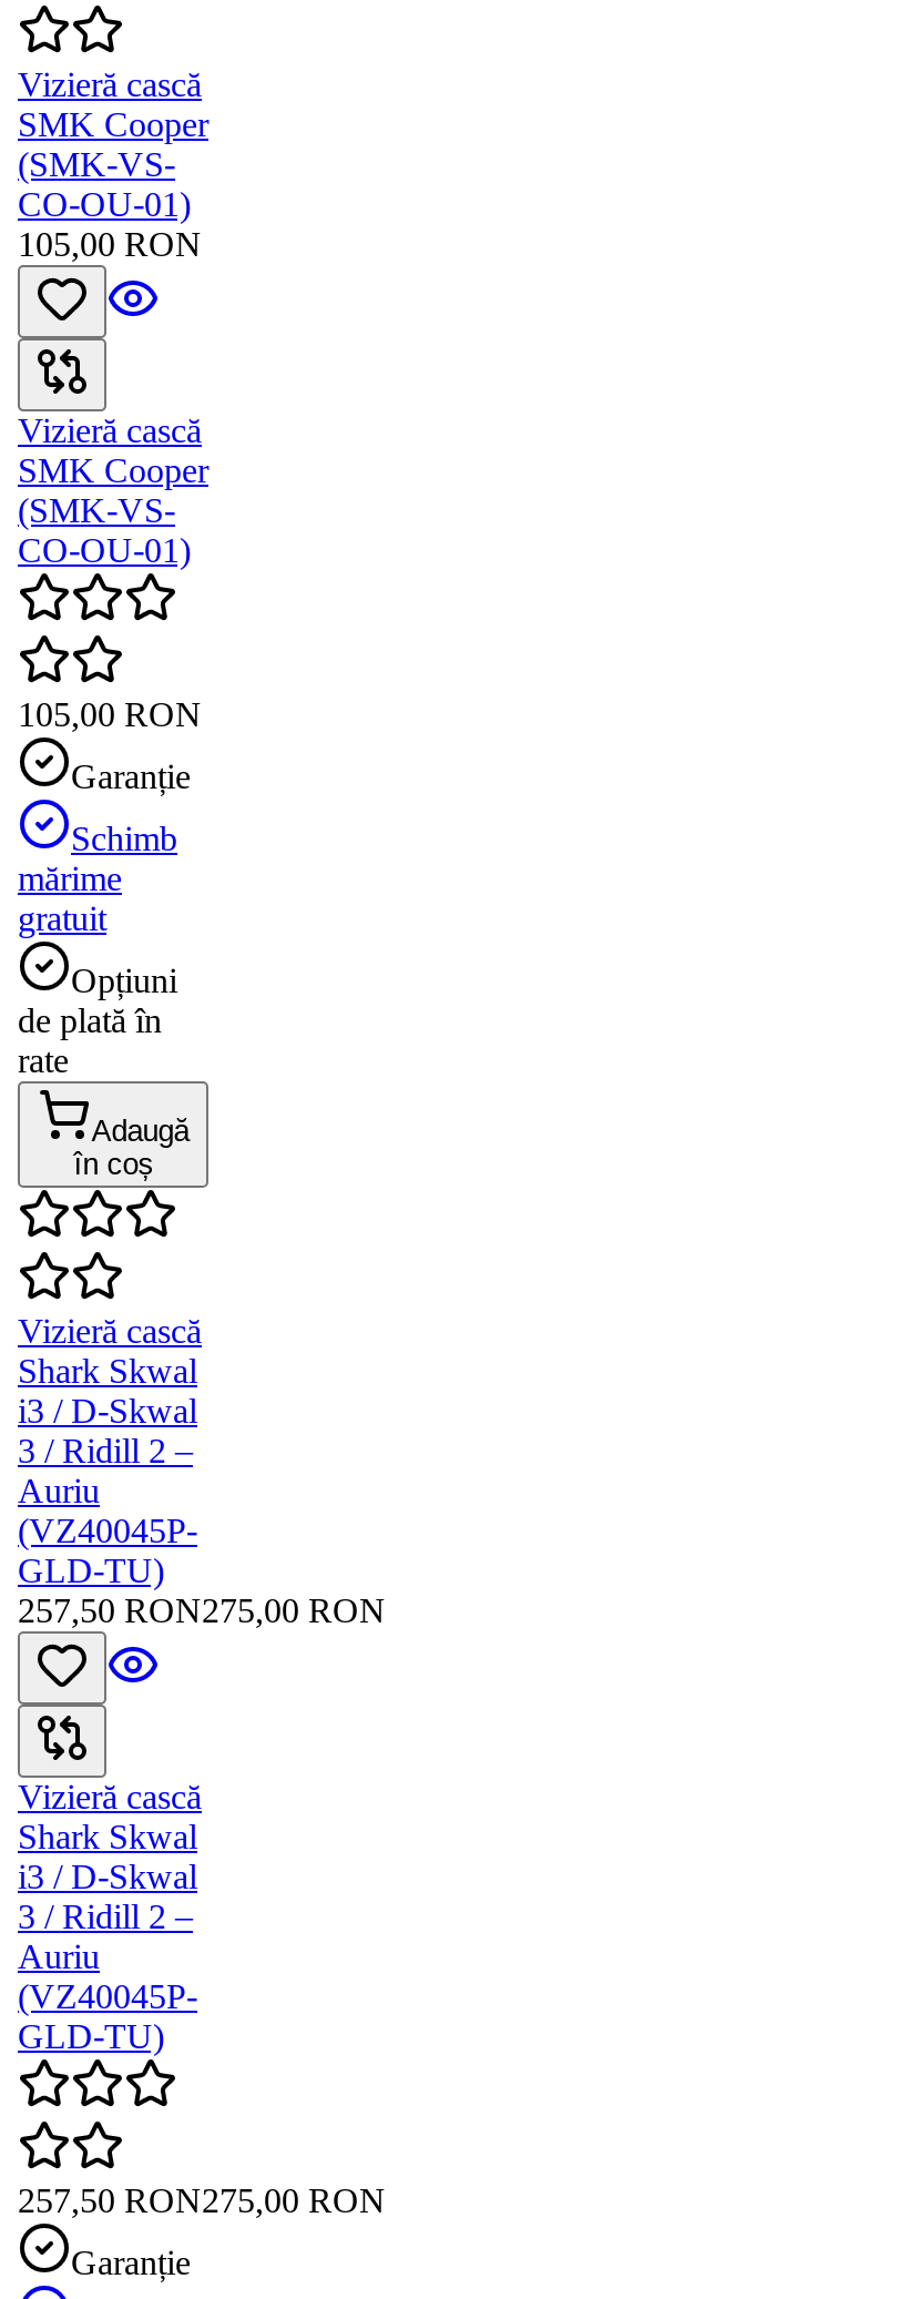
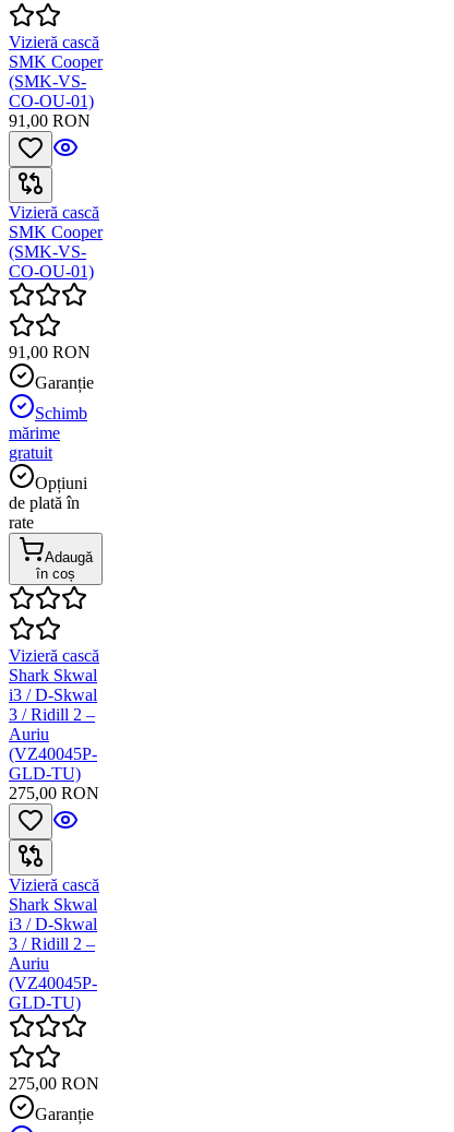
[18,226,202,263] 105,00 RON -> [9,112,91,130] 91,00 RON
[18,696,202,734] 105,00 RON -> [9,343,91,362] 91,00 RON
[18,1592,386,1630] 257,50 RON275,00 RON -> [9,784,99,803] 275,00 RON
[18,2182,386,2220] 257,50 RON275,00 RON -> [9,1074,99,1093] 275,00 RON

